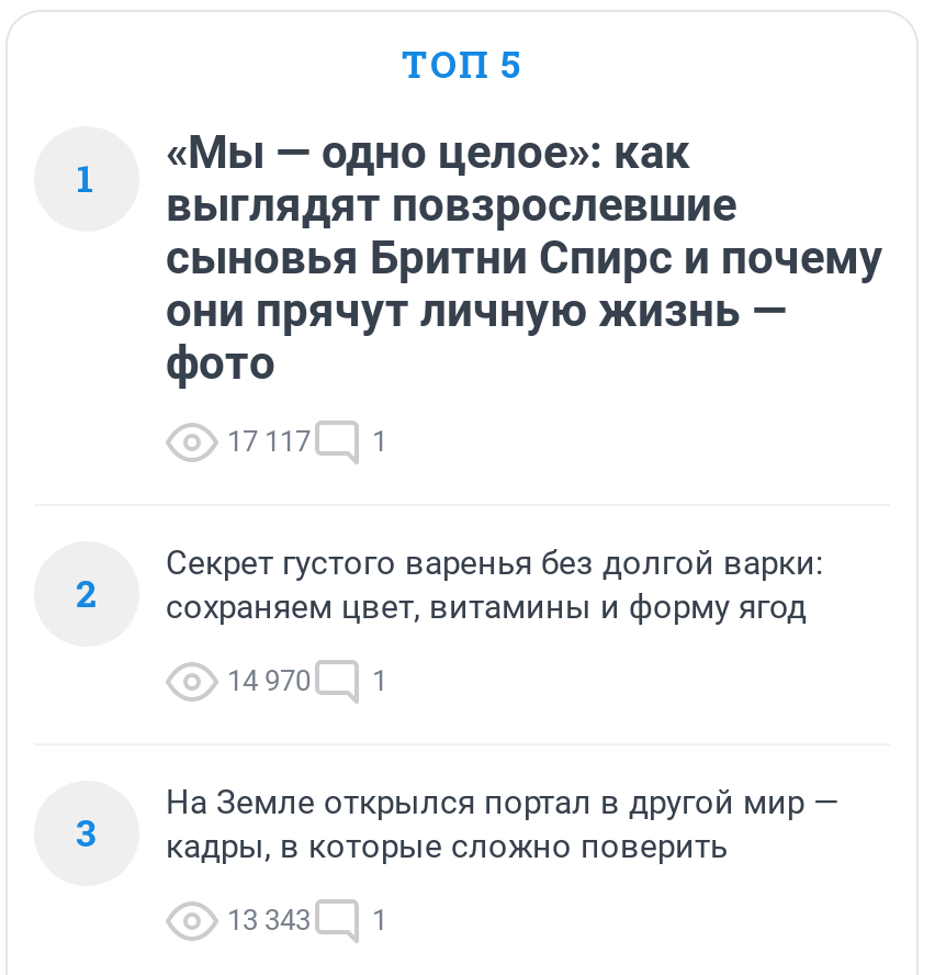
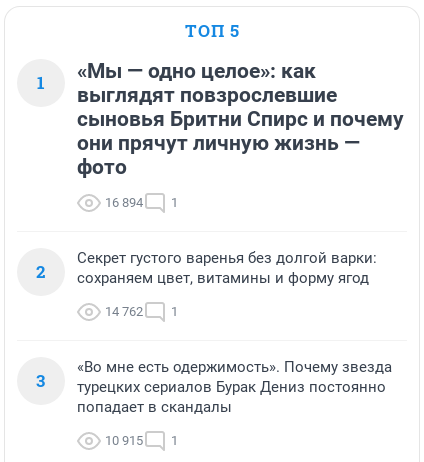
[227,426,387,459] 17 117 1 -> [105,195,178,210] 16 894 1
[227,665,387,698] 14 970 1 -> [105,304,178,319] 14 762 1
[166,784,840,867] На Земле открылся портал в другой мир — | кадры, в которые сложно поверить -> [77,358,392,416] «Во мне есть одержимость». Почему звезда | турецких сериалов Бурак Дениз постоянно | попадает в скандалы
[227,904,387,937] 13 343 1 -> [105,433,178,448] 10 915 1

